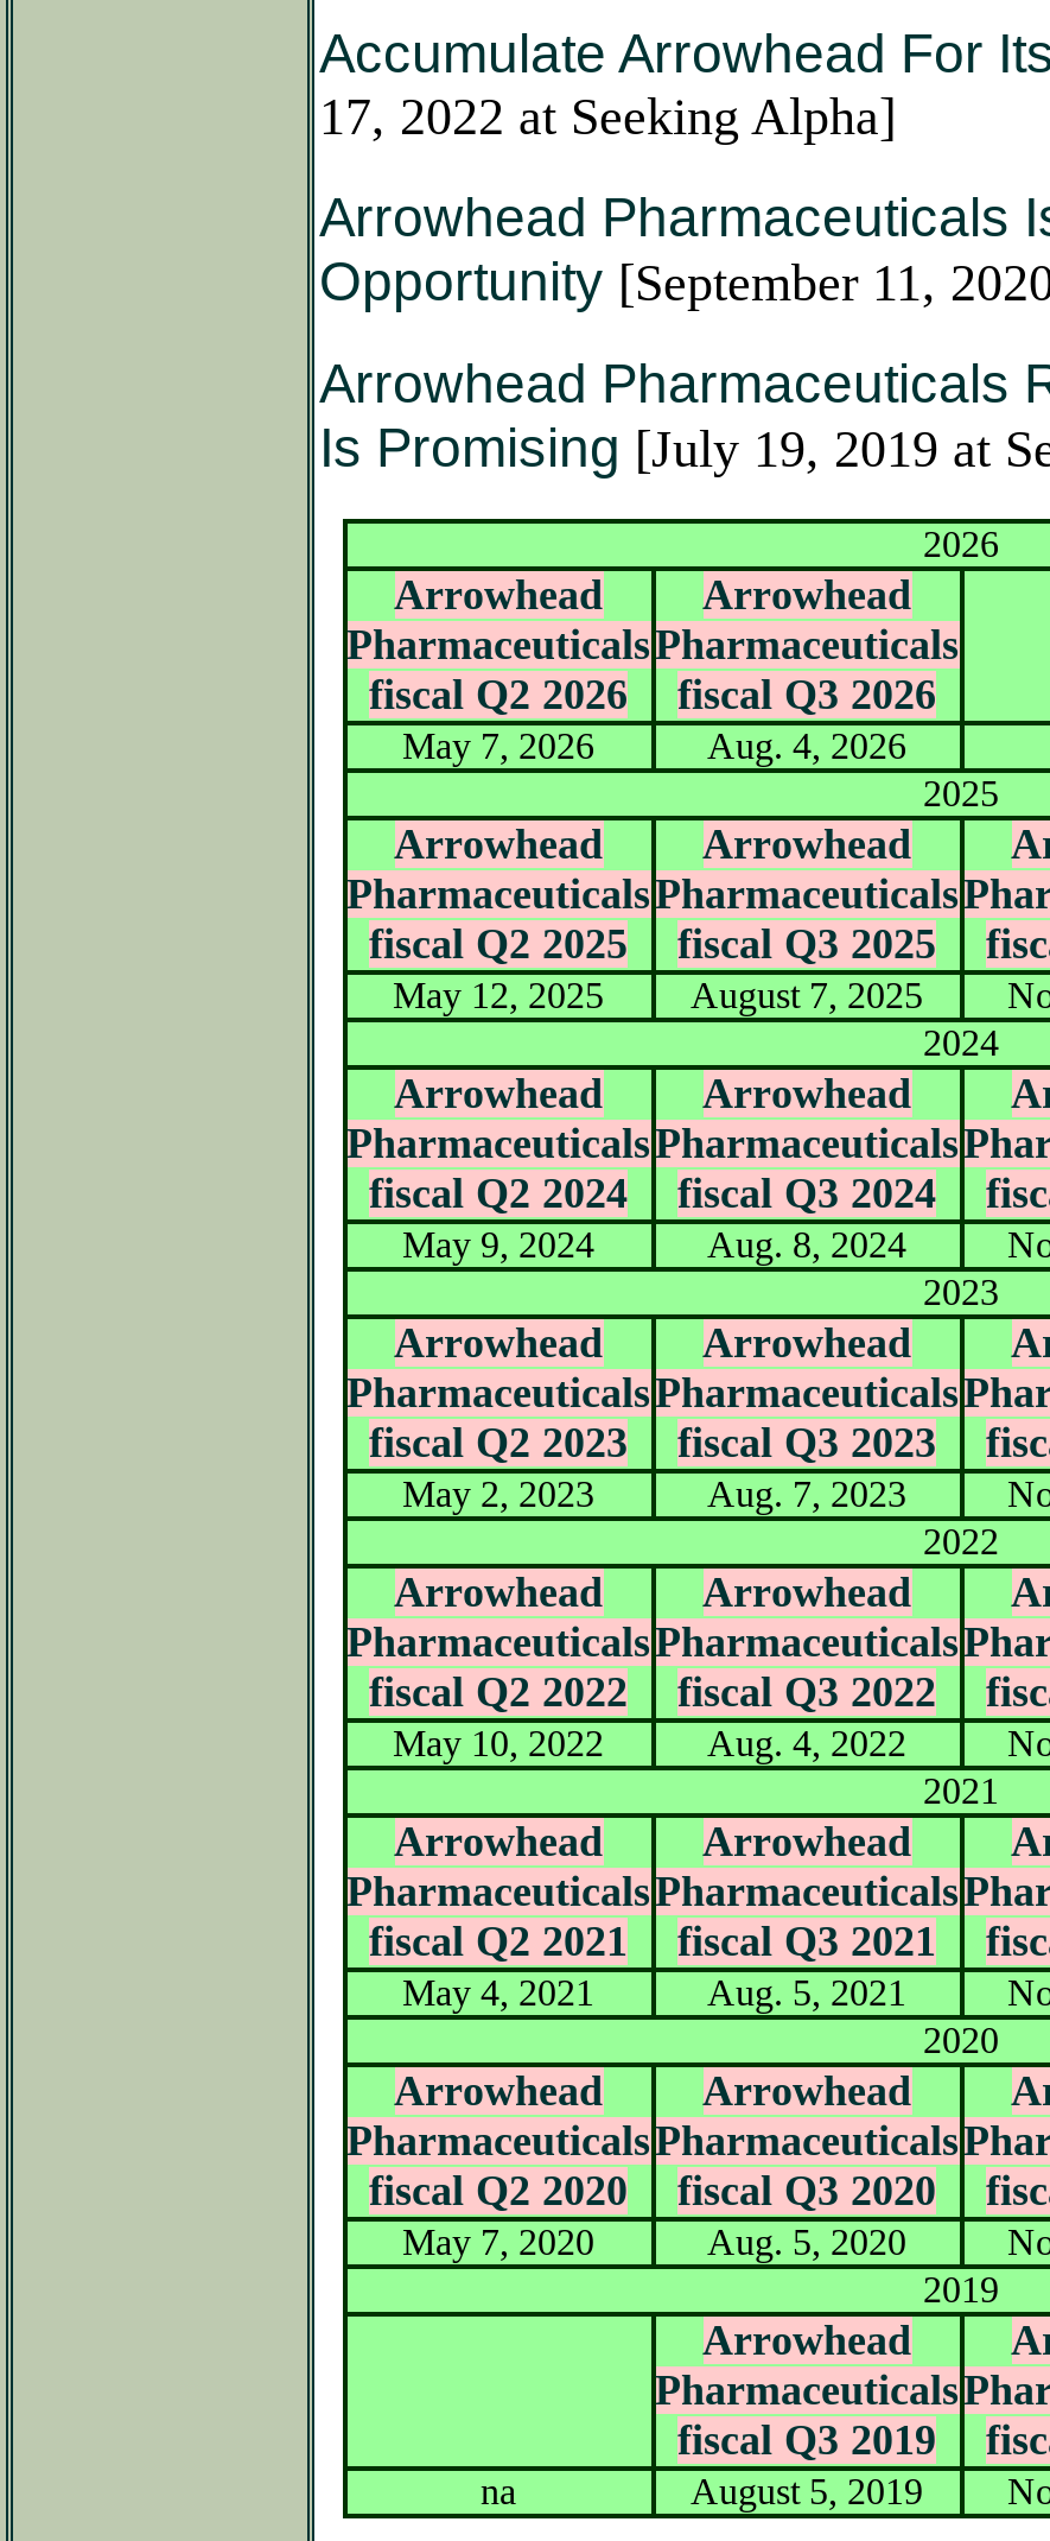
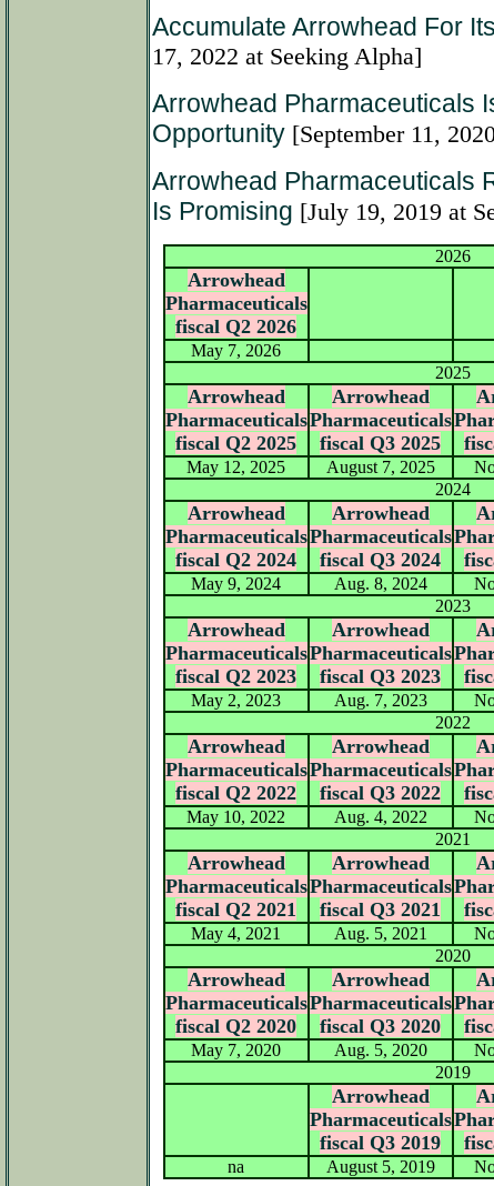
[655,571,959,718] Arrowhead | Pharmaceuticals | fiscal Q3 2026 -> none
[707,725,906,766] Aug. 4, 2026 -> none

